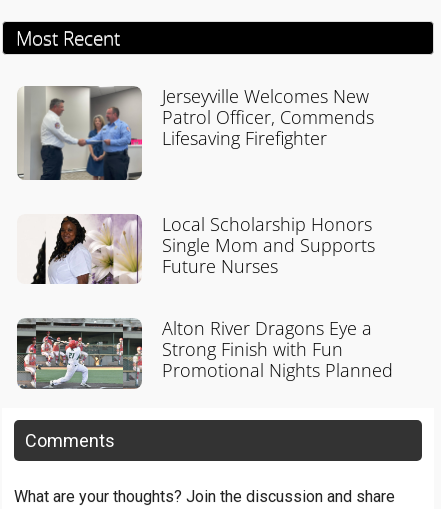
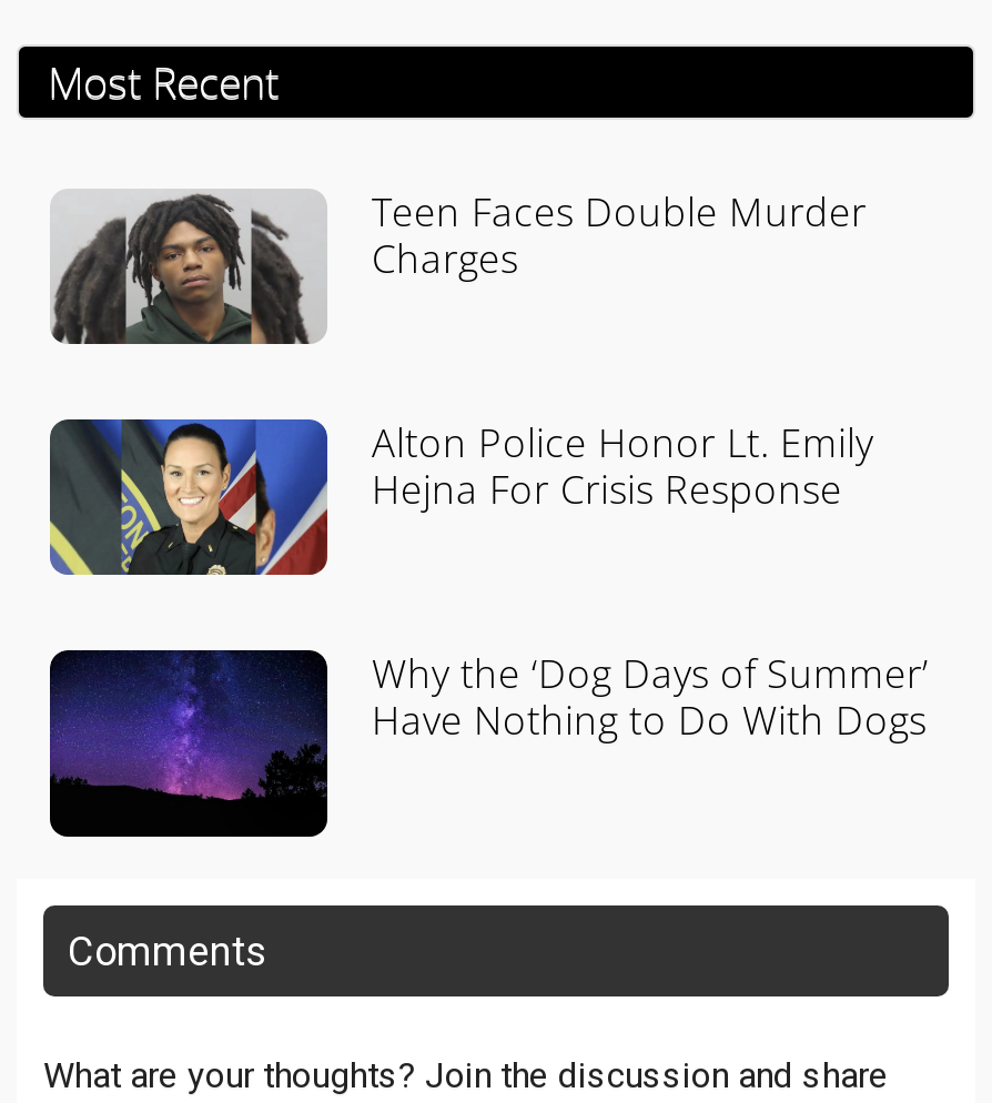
[17,84,374,181] [image] | Jerseyville Welcomes New | Patrol Officer, Commends | Lifesaving Firefighter -> [52,184,867,374] [image] | Teen Faces Double Murder | Charges
[17,200,375,285] [image] | Local Scholarship Honors | Single Mom and Supports | Future Nurses -> [48,415,873,605] [image] | Alton Police Honor Lt. Emily | Hejna For Crisis Response
[16,304,393,389] [image] | Alton River Dragons Eye a | Strong Finish with Fun | Promotional Nights Planned -> [48,647,929,836] [image] | Why the ‘Dog Days of Summer’ | Have Nothing to Do With Dogs

